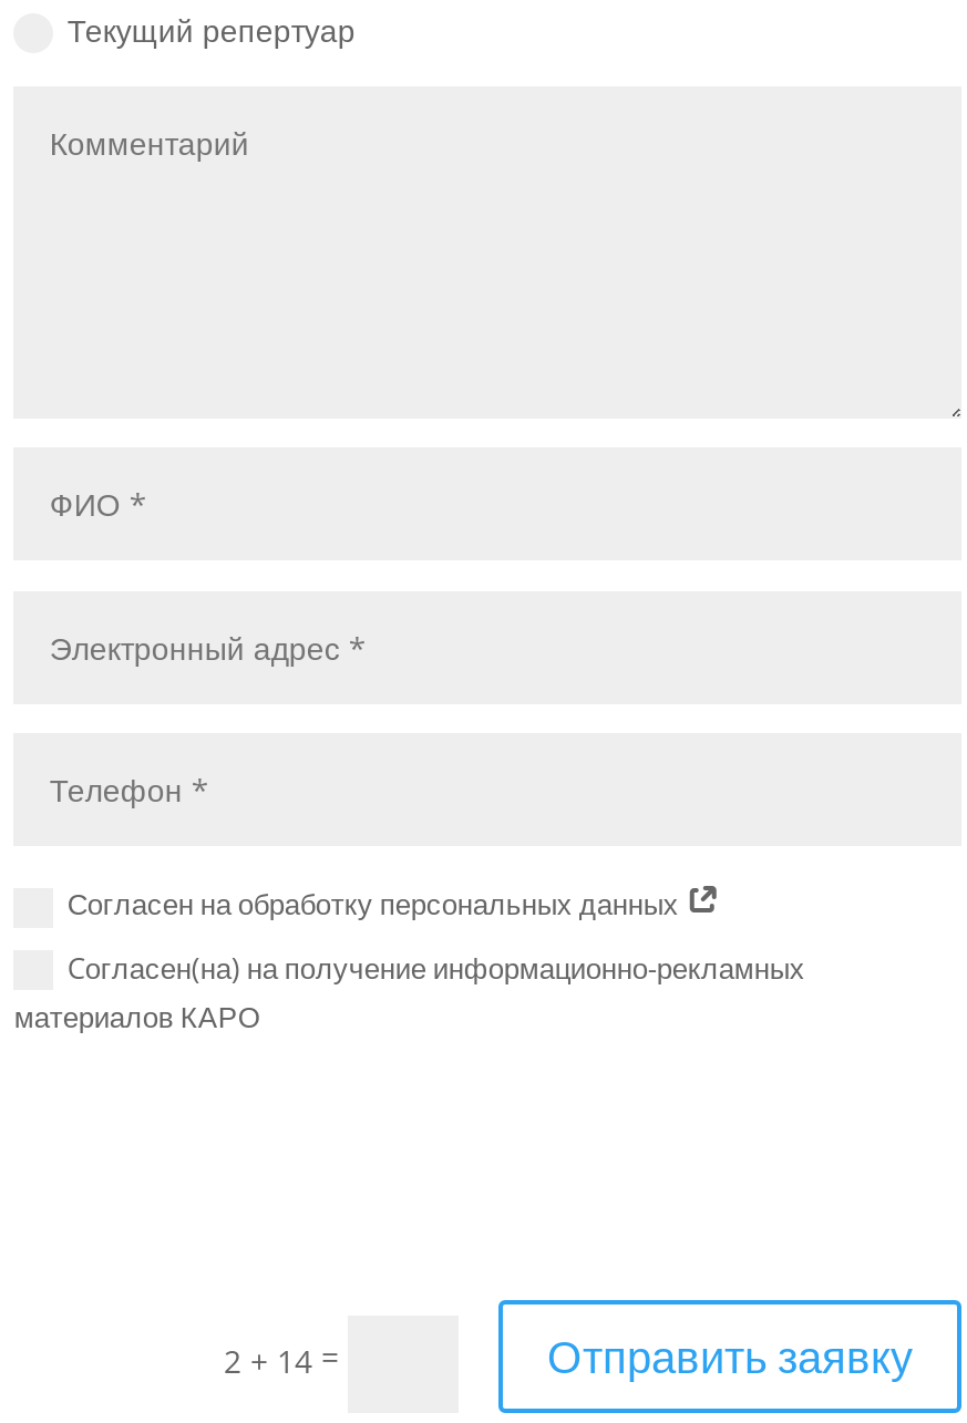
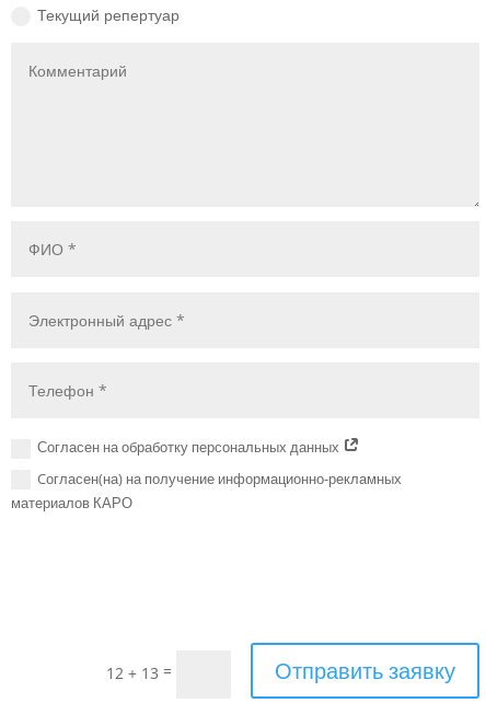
[224,1336,348,1382] 2 + 14 = -> [106,661,176,683] 12 + 13 =

